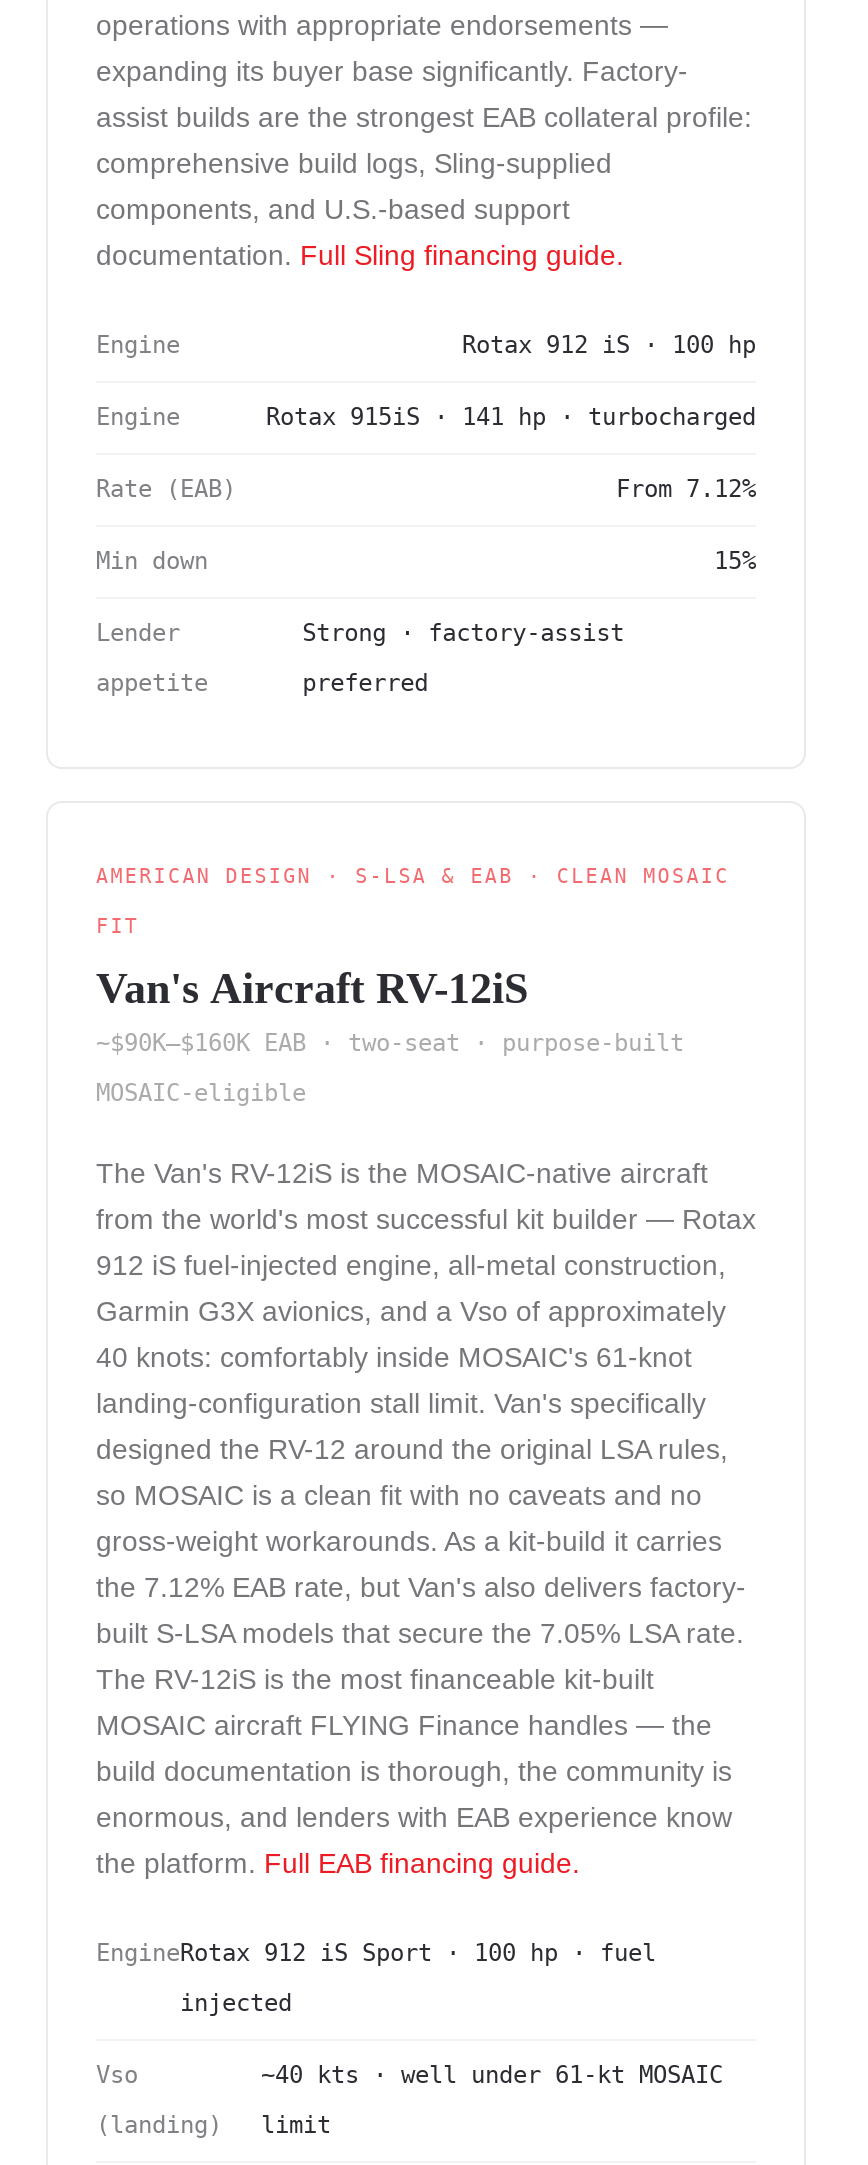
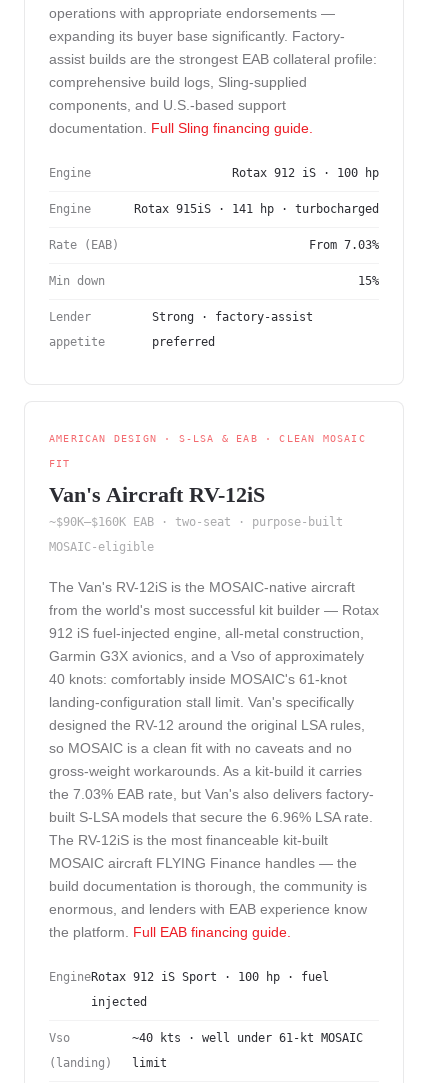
[616,475,756,503] From 7.12% -> [309,238,379,252] From 7.03%
[96,1571,746,1603] the 7.12% EAB rate, but Van's also delivers factory- -> [49,786,374,802] the 7.03% EAB rate, but Van's also delivers factory-
[96,1617,744,1649] built S-LSA models that secure the 7.05% LSA rate. -> [49,809,373,825] built S-LSA models that secure the 6.96% LSA rate.

